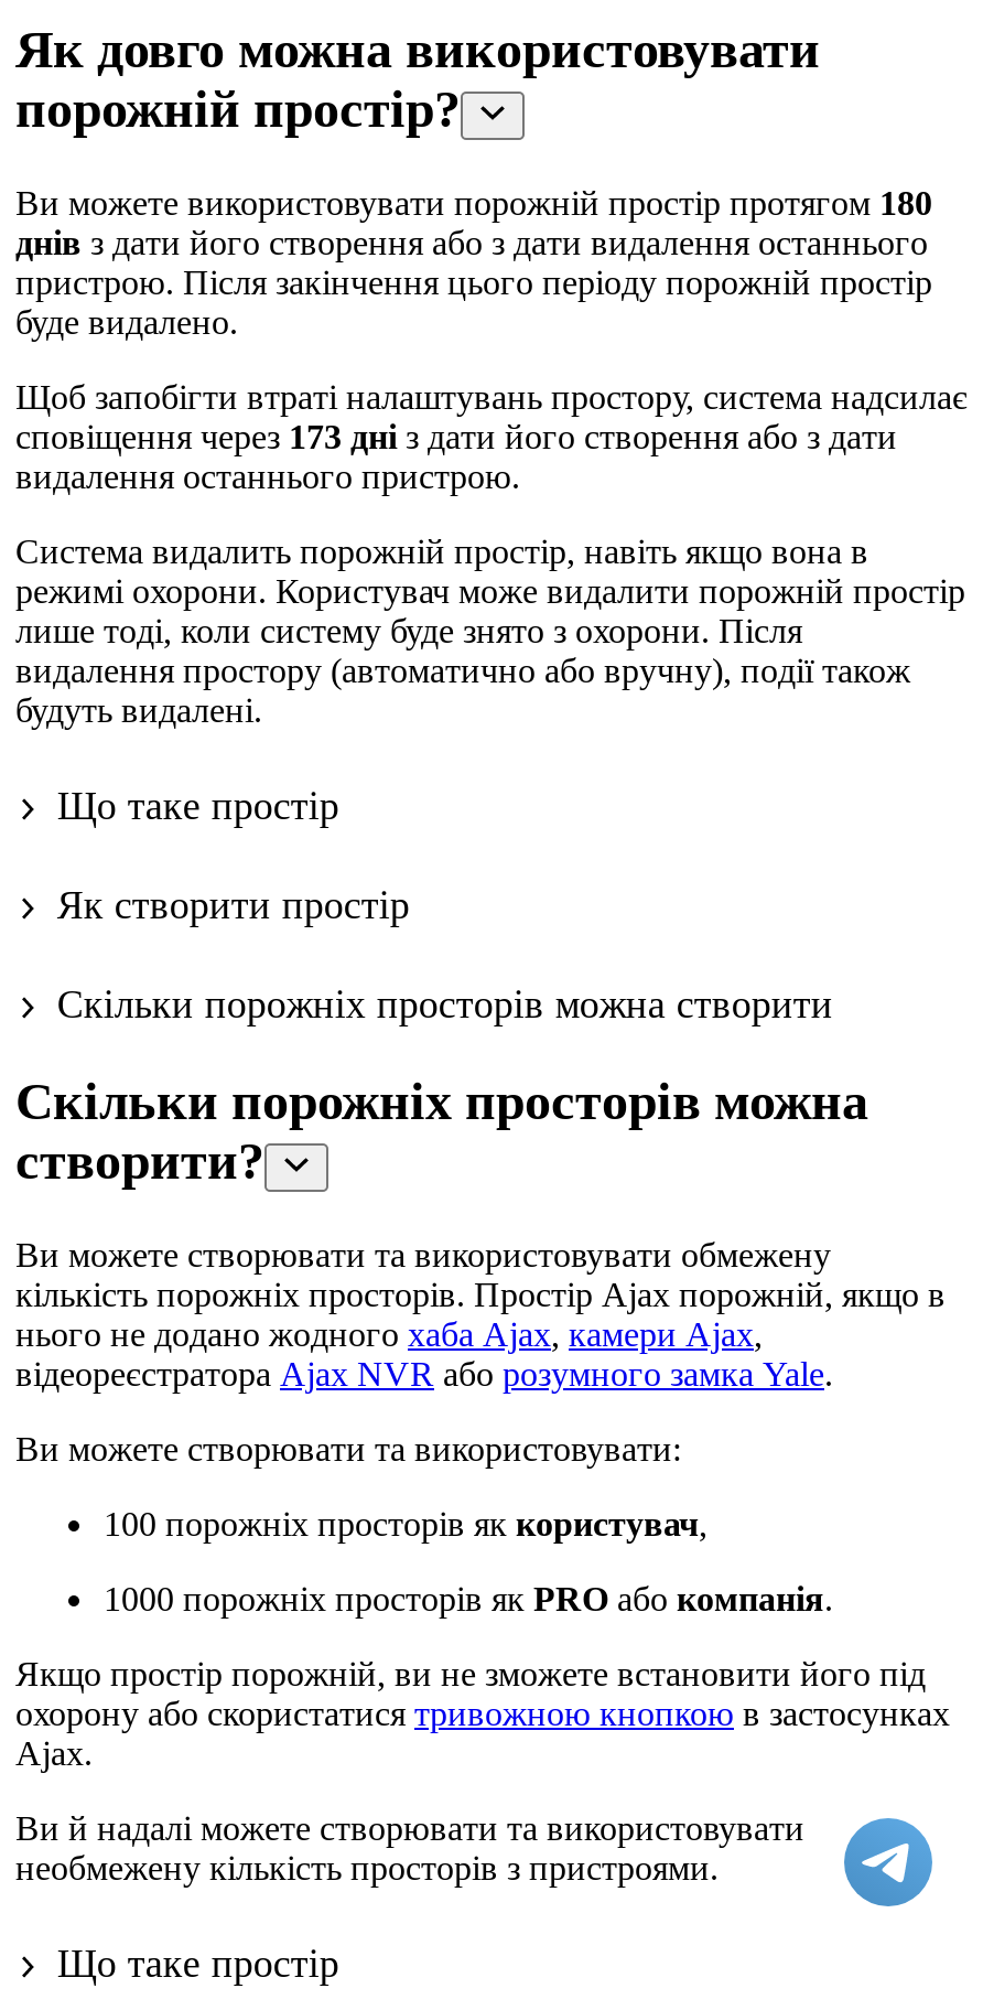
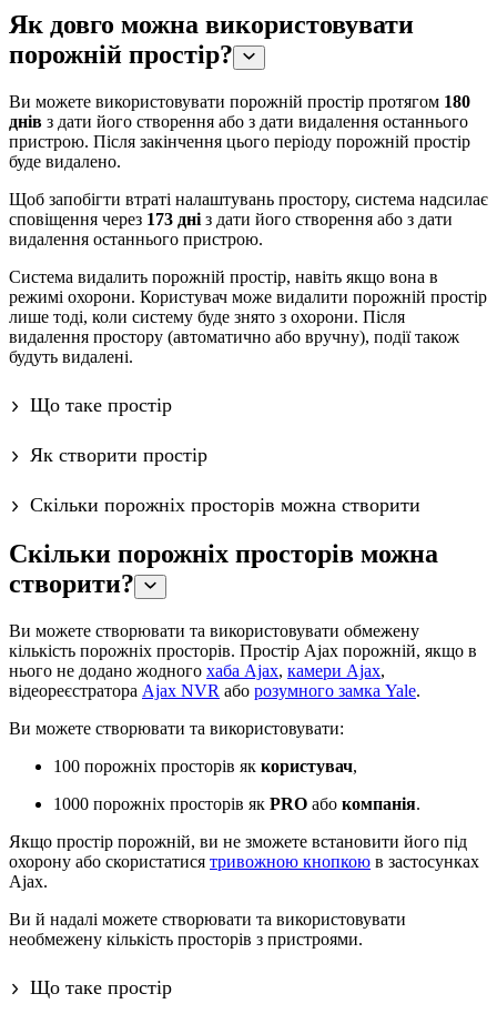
[842,1816,935,1909] [image] -> none

